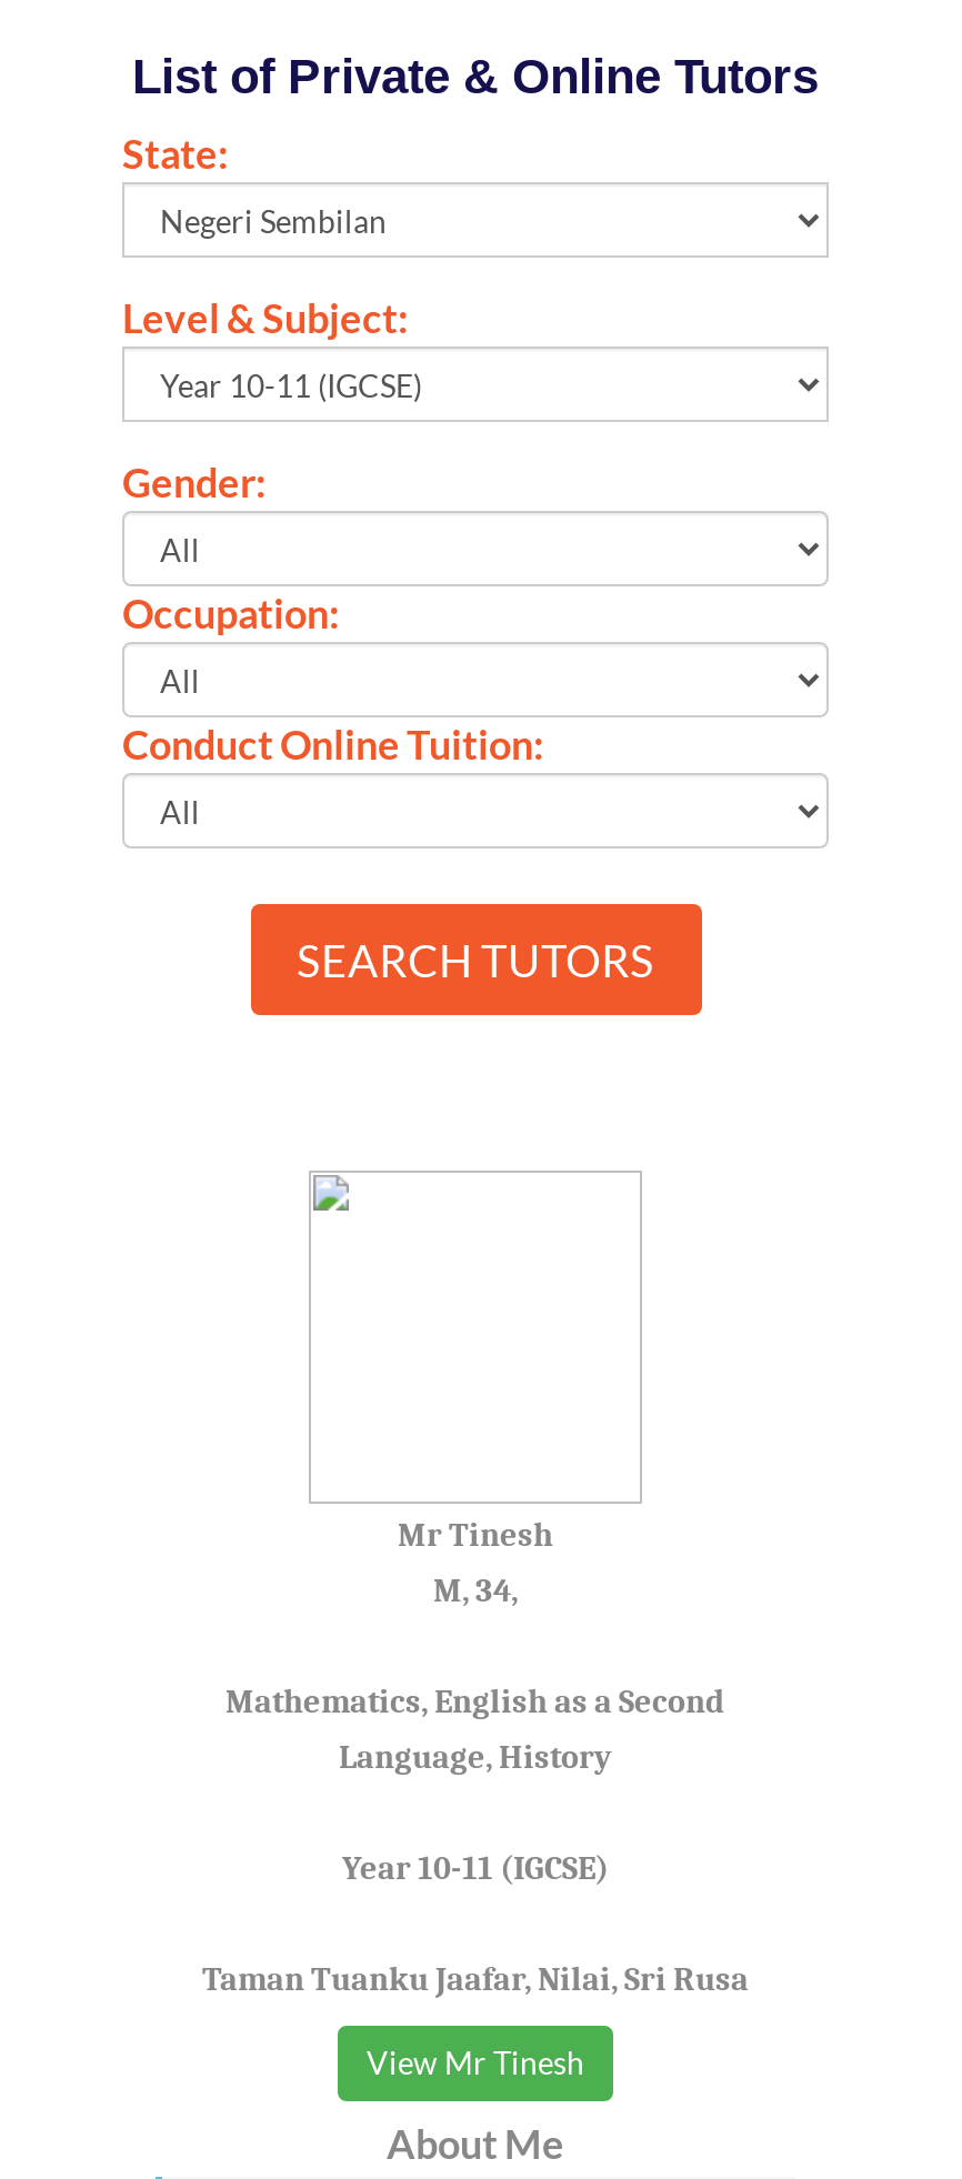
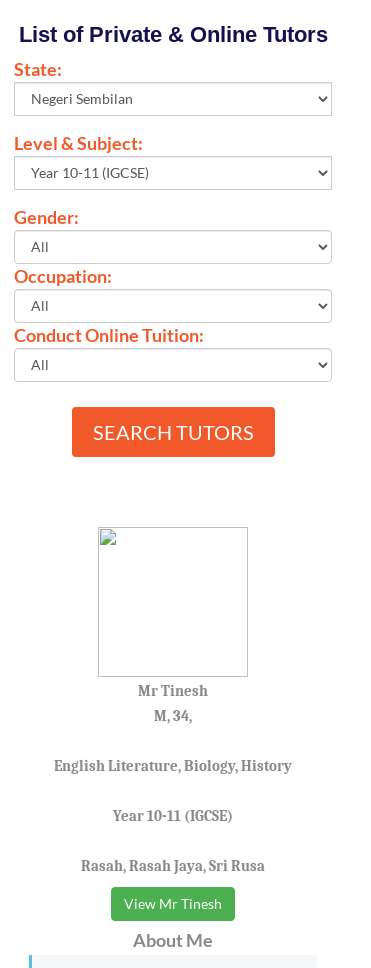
[226,1682,725,1778] Mathematics, English as a Second | Language, History -> [54,757,292,775] English Literature, Biology, History
[202,1960,749,2000] Taman Tuanku Jaafar, Nilai, Sri Rusa -> [81,857,265,875] Rasah, Rasah Jaya, Sri Rusa

